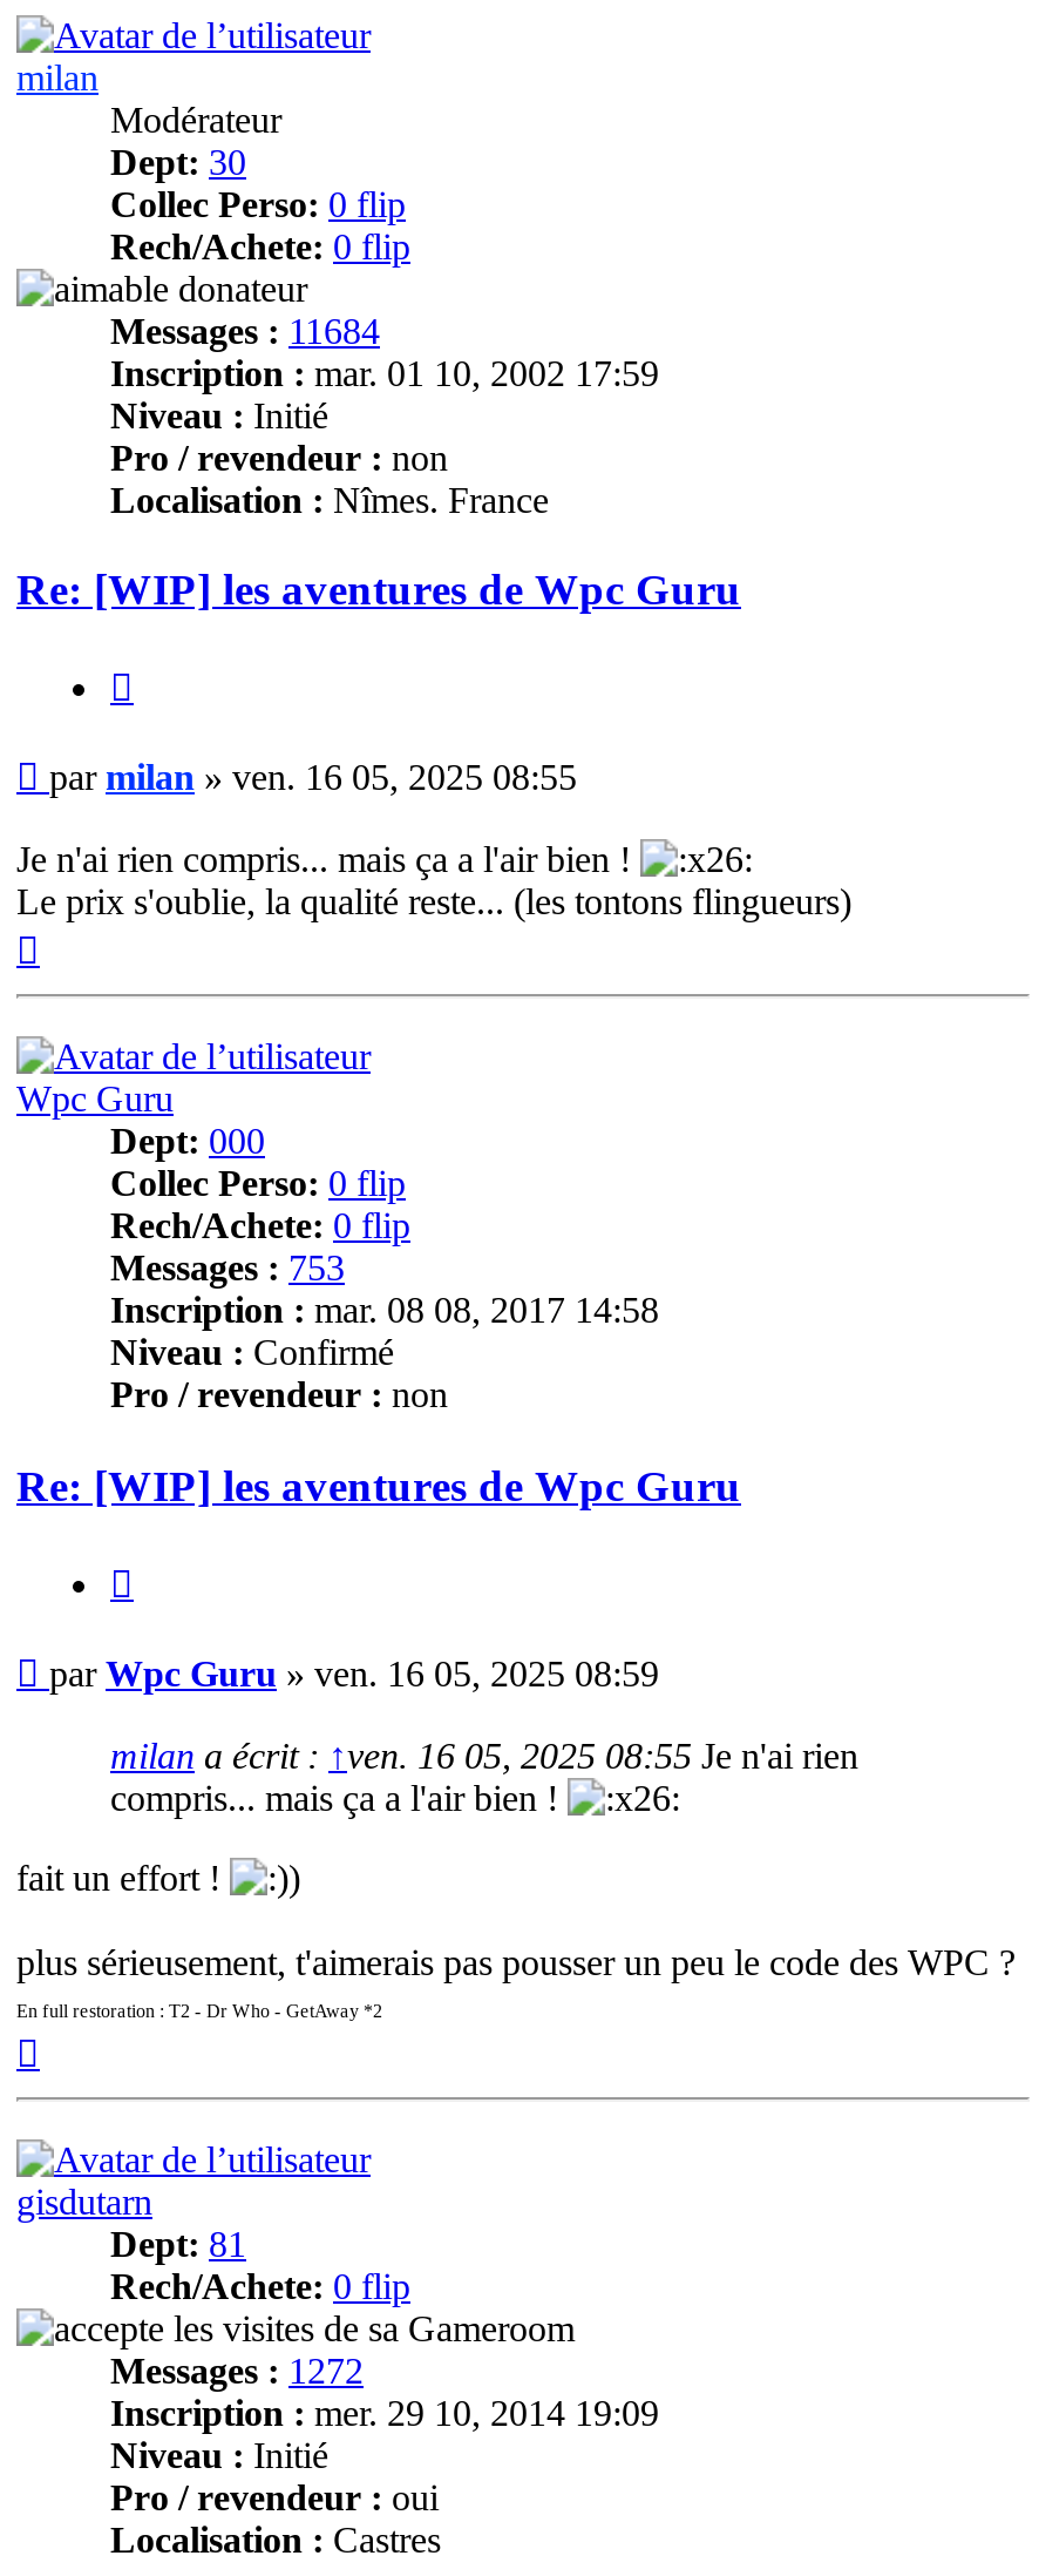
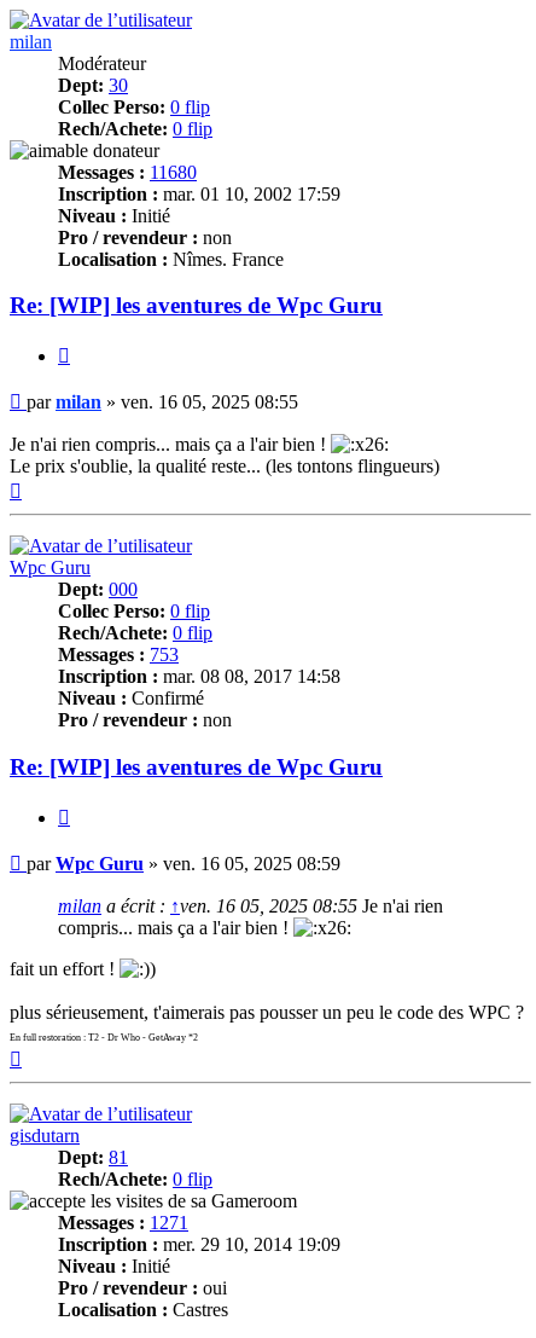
[110,310,380,350] Messages : 11684 -> [58,162,197,182] Messages : 11680
[110,2350,364,2390] Messages : 1272 -> [58,1212,188,1232] Messages : 1271

